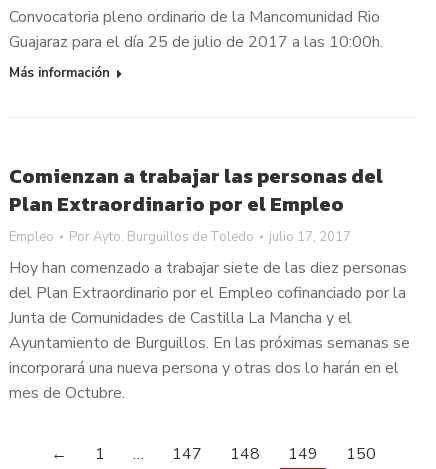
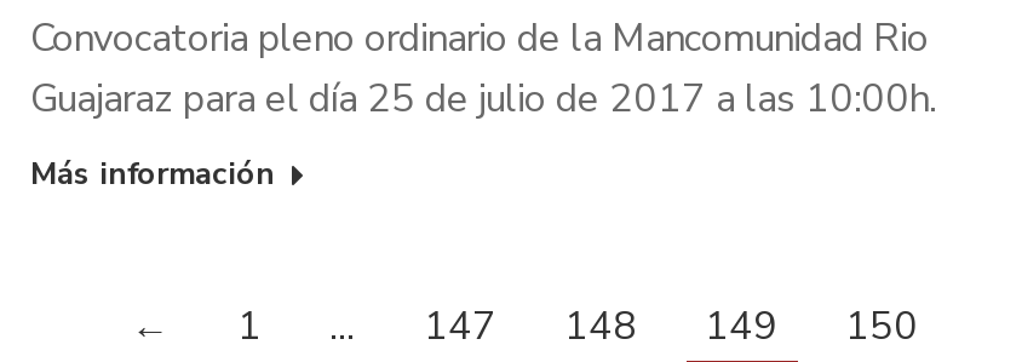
[9,161,410,404] Comienzan a trabajar las personas del | Plan Extraordinario por el Empleo | Empleo | PorAyto. Burguillos de Toledo | julio 17, 2017 | Hoy han comenzado a trabajar siete de las diez personas | del Plan Extraordinario por el Empleo cofinanciado por la | Junta de Comunidades de Castilla La Mancha y el | Ayuntamiento de Burguillos. En las próximas semanas se | incorporará una nueva persona y otras dos lo harán en el | mes de Octubre. -> none

